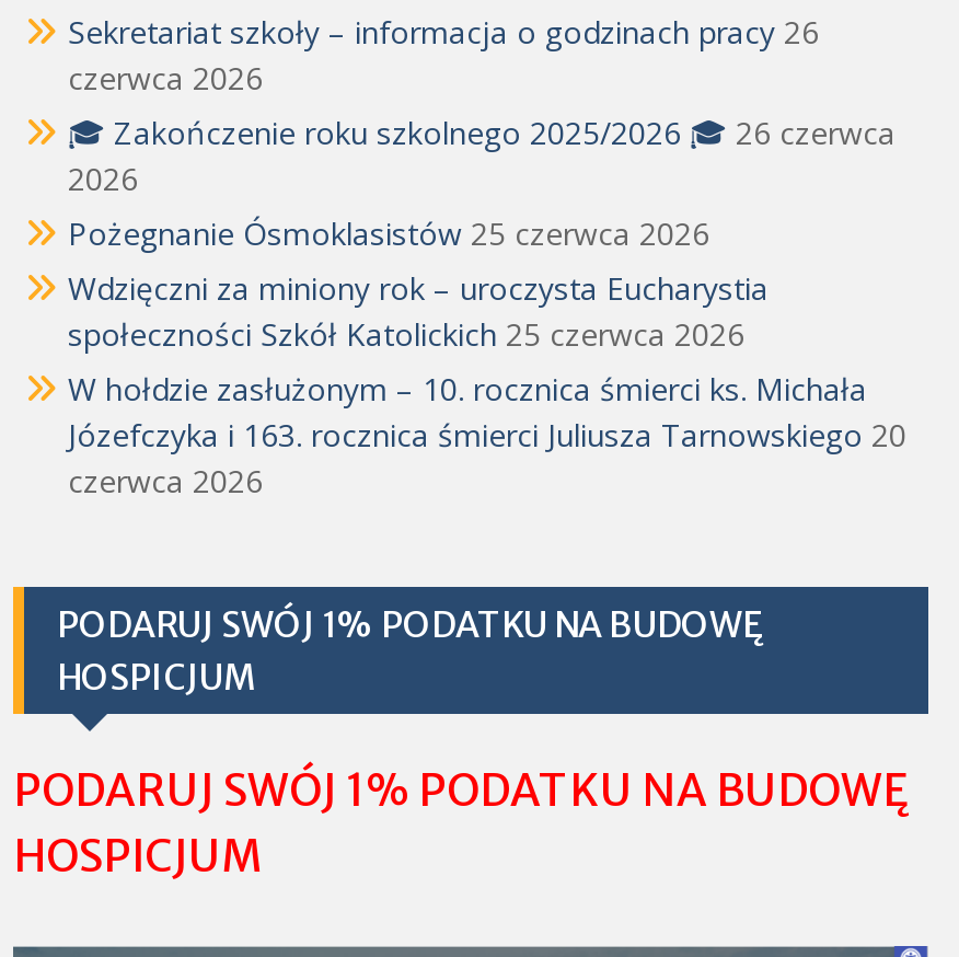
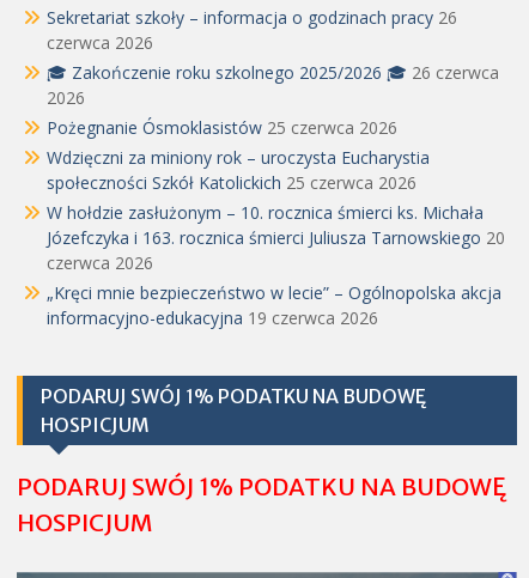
none -> [47,281,501,329] „Kręci mnie bezpieczeństwo w lecie” – Ogólnopolska akcja | informacyjno-edukacyjna 19 czerwca 2026

